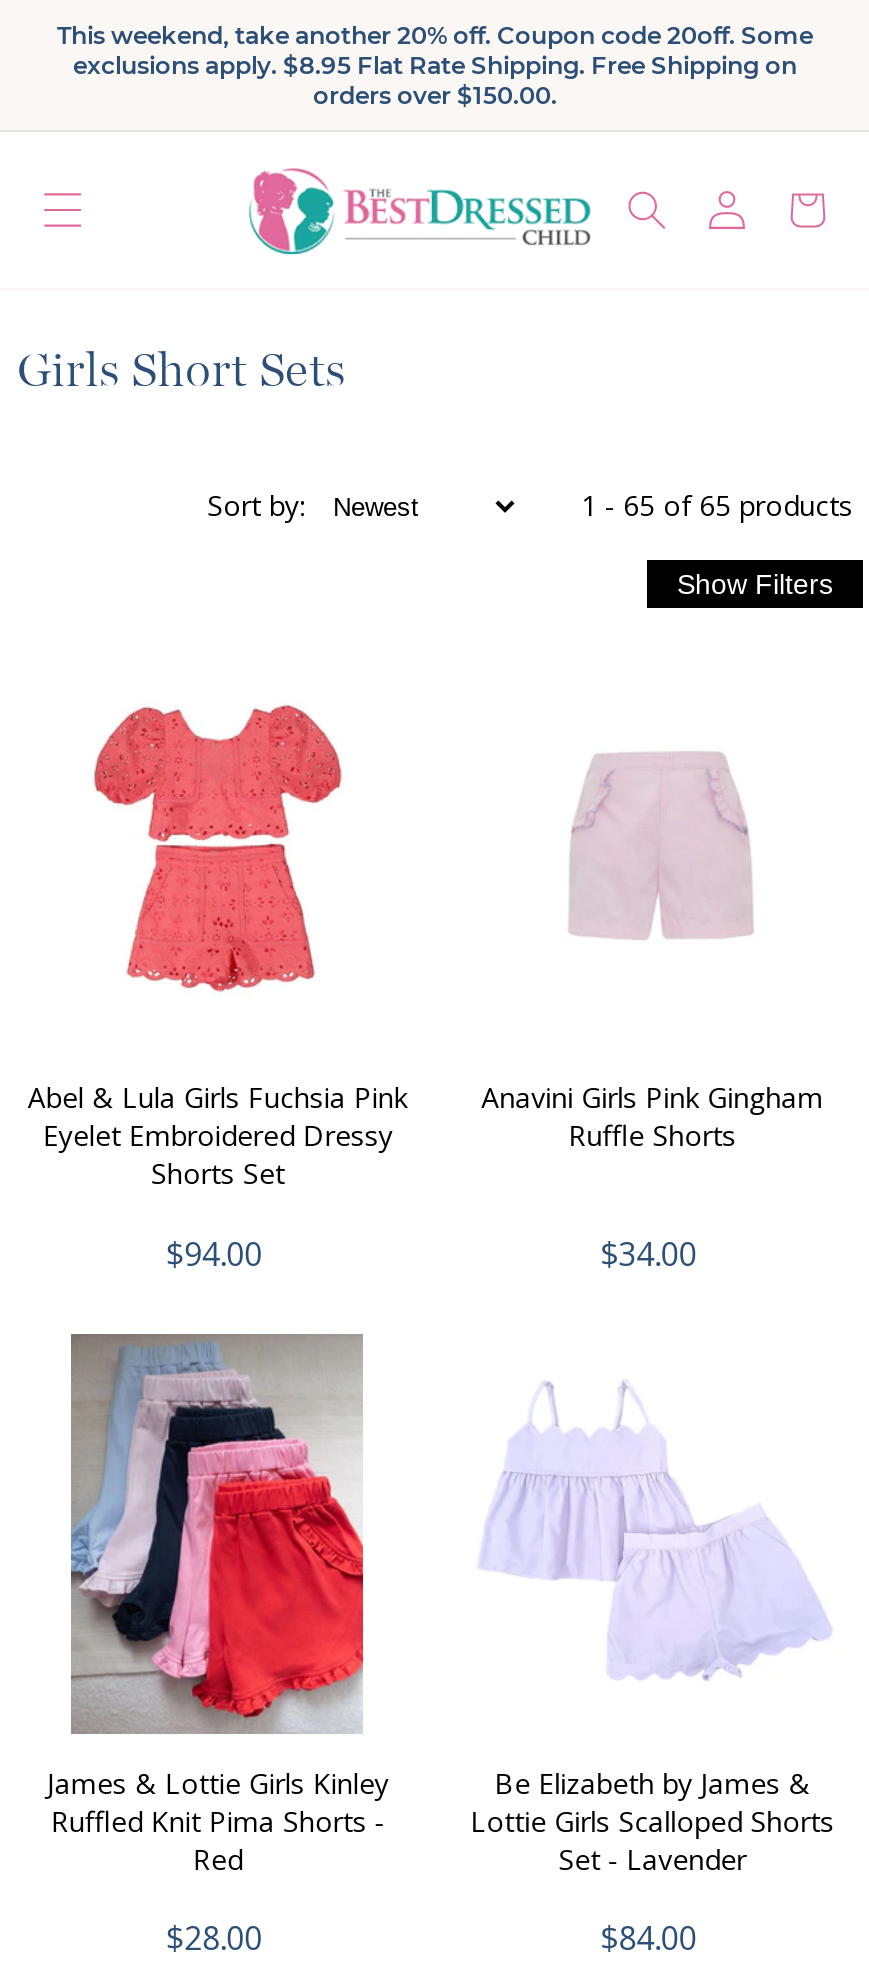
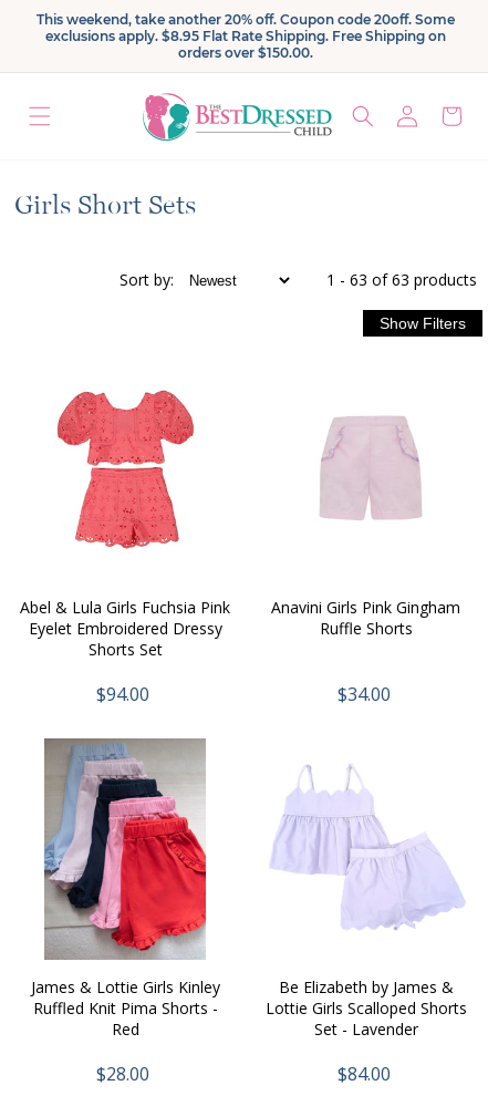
[581,487,853,525] 1 - 65 of 65 products -> [326,270,477,291] 1 - 63 of 63 products

